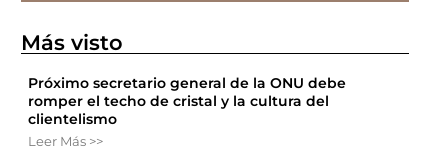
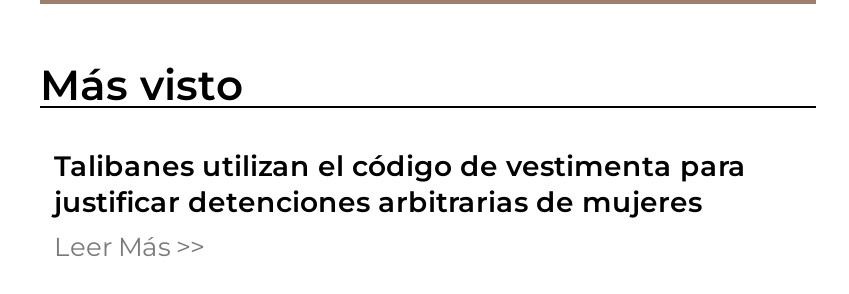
[28,74,346,128] Próximo secretario general de la ONU debe | romper el techo de cristal y la cultura del | clientelismo -> [54,148,746,220] Talibanes utilizan el código de vestimenta para | justificar detenciones arbitrarias de mujeres

